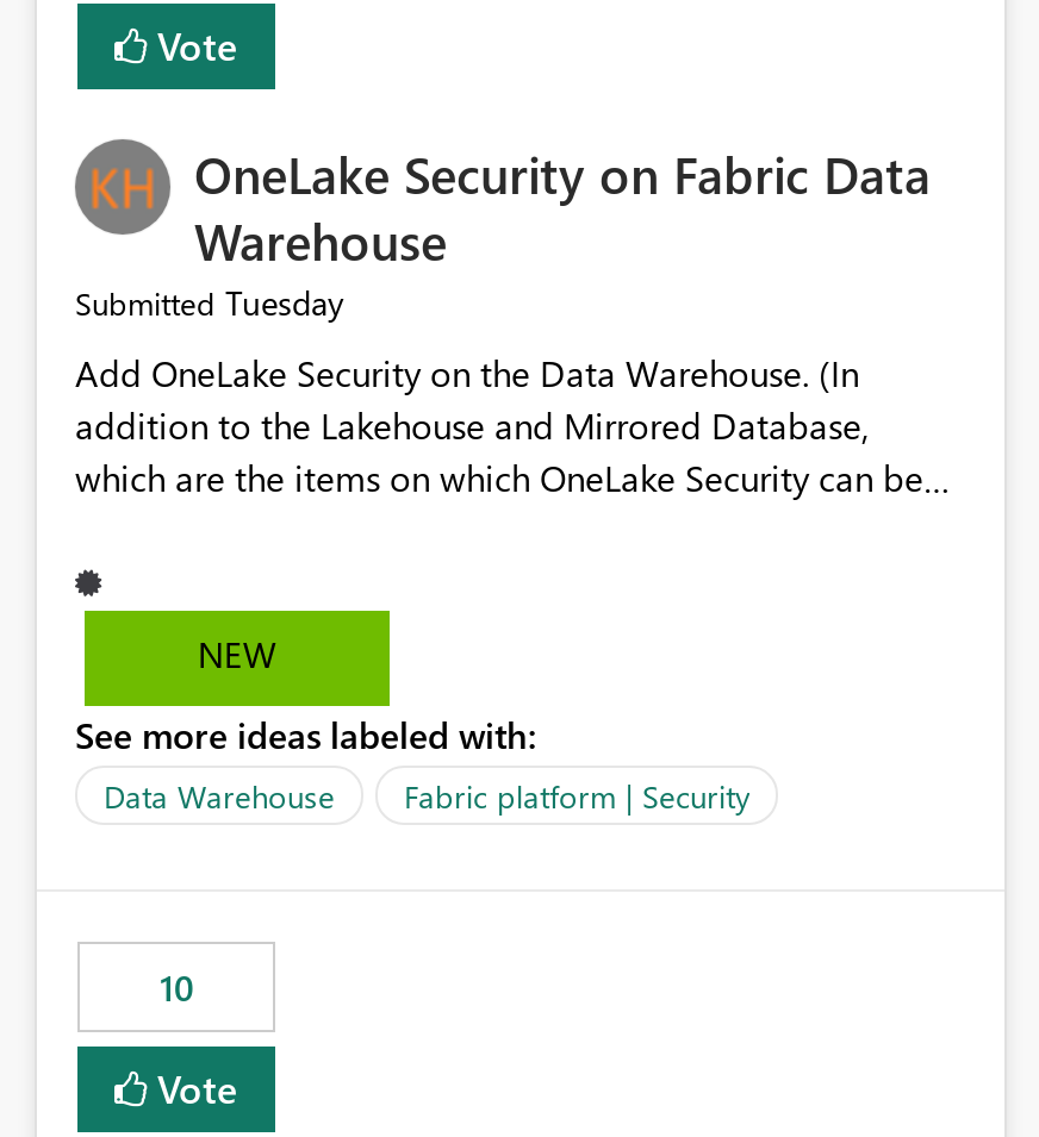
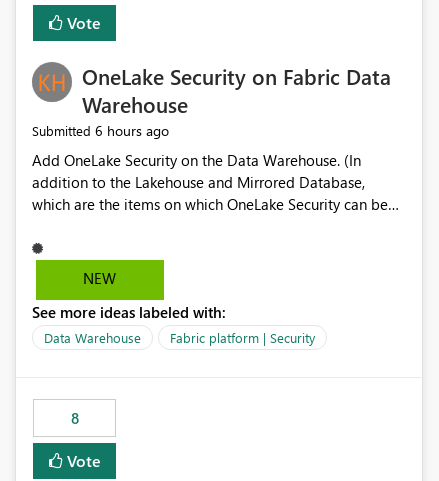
[75,281,344,326] Submitted Tuesday -> [32,121,169,140] Submitted 6 hours ago
[160,964,193,1012] 10 -> [70,408,78,428] 8

